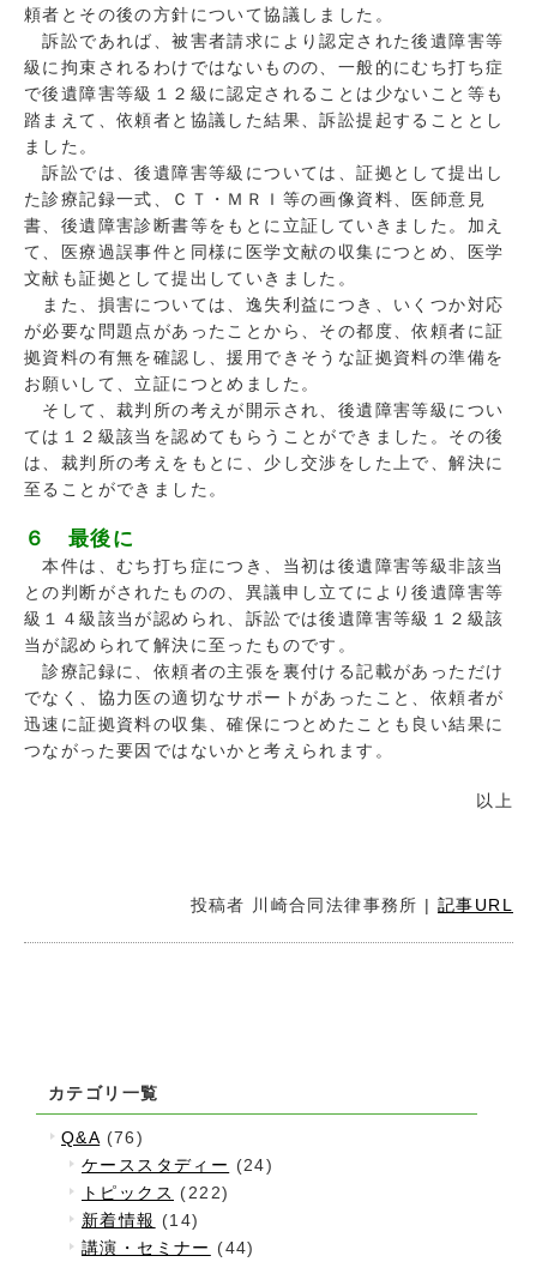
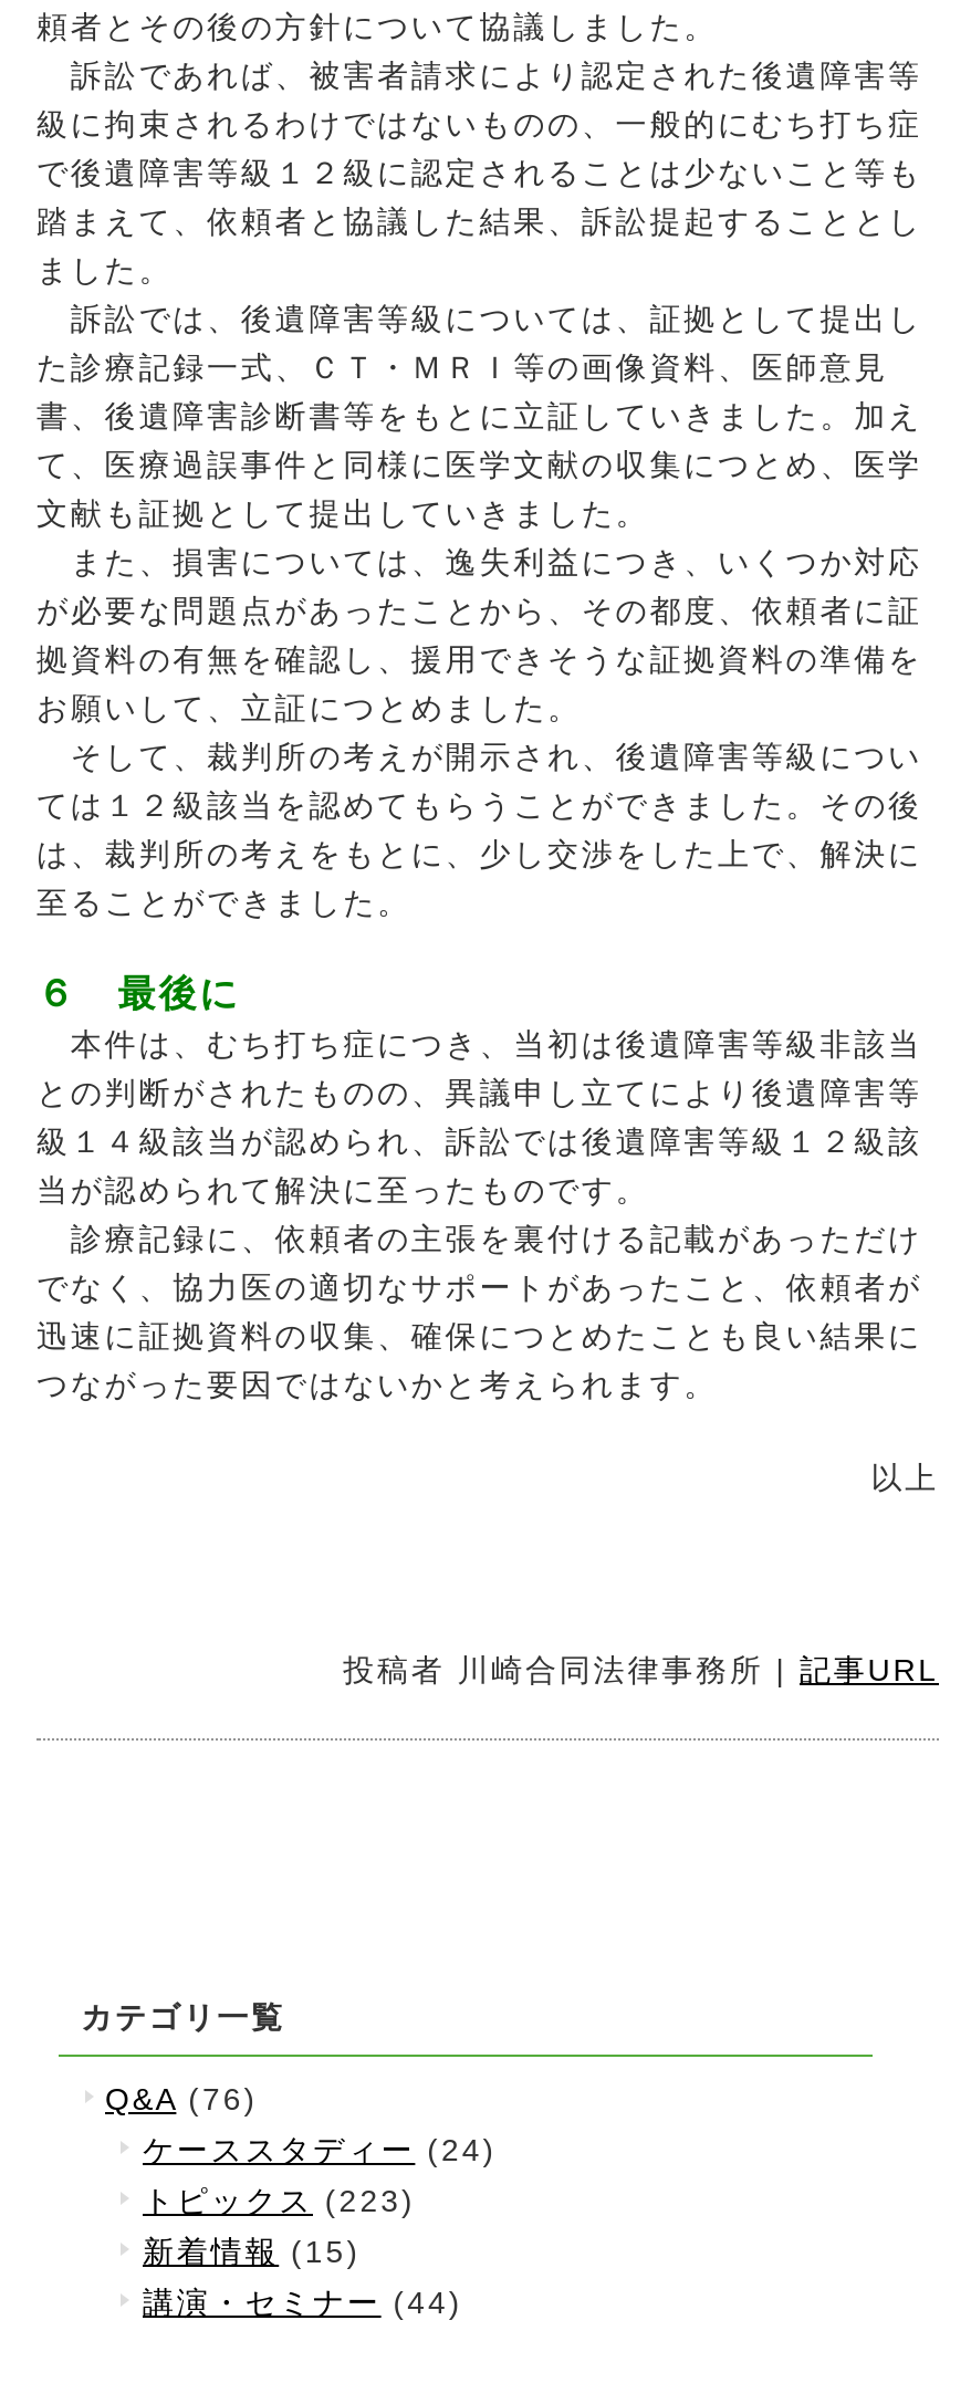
[82,1184,230,1203] トピックス(222) -> [143,2184,416,2219] トピックス(223)
[82,1211,200,1230] 新着情報(14) -> [143,2235,361,2270] 新着情報(15)

